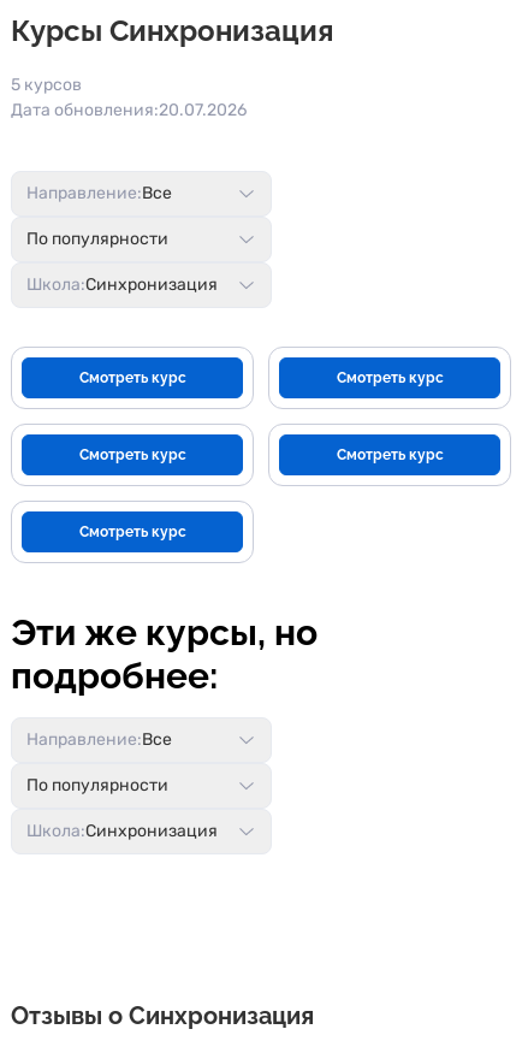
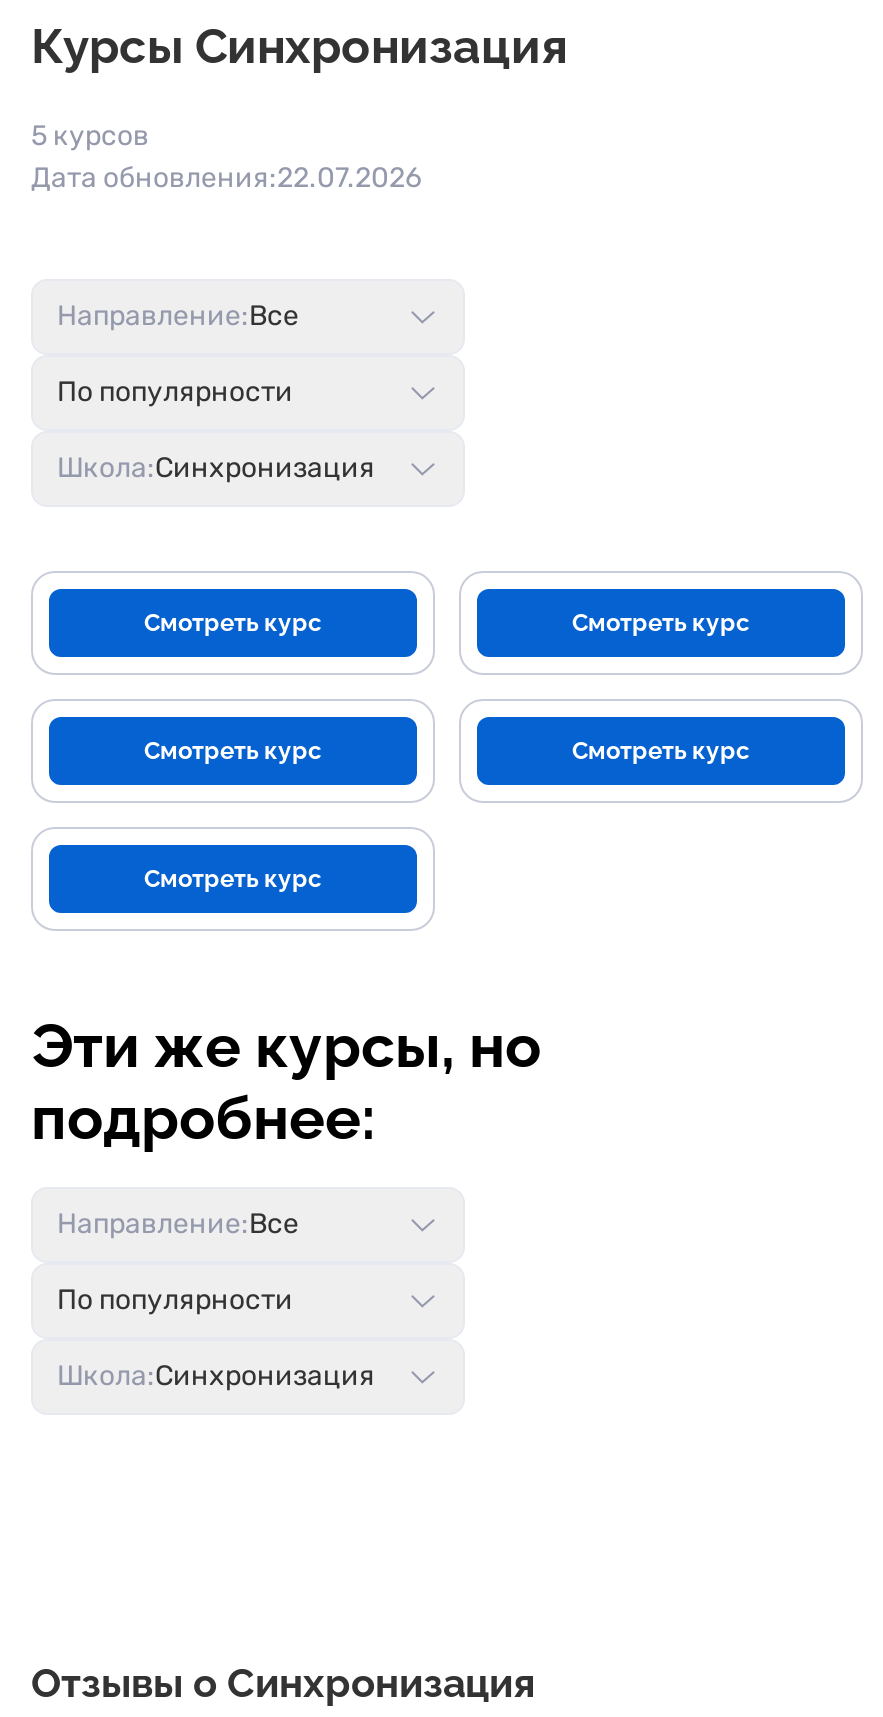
[11,100,247,120] Дата обновления:20.07.2026 -> [31,161,421,195] Дата обновления:22.07.2026

